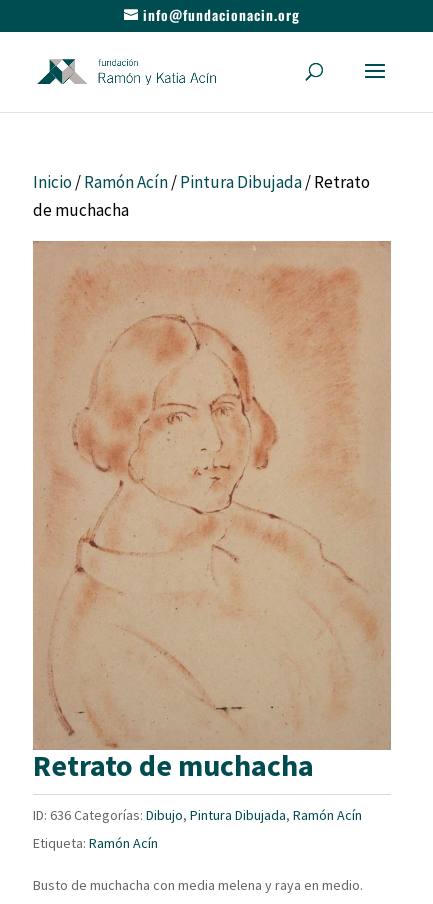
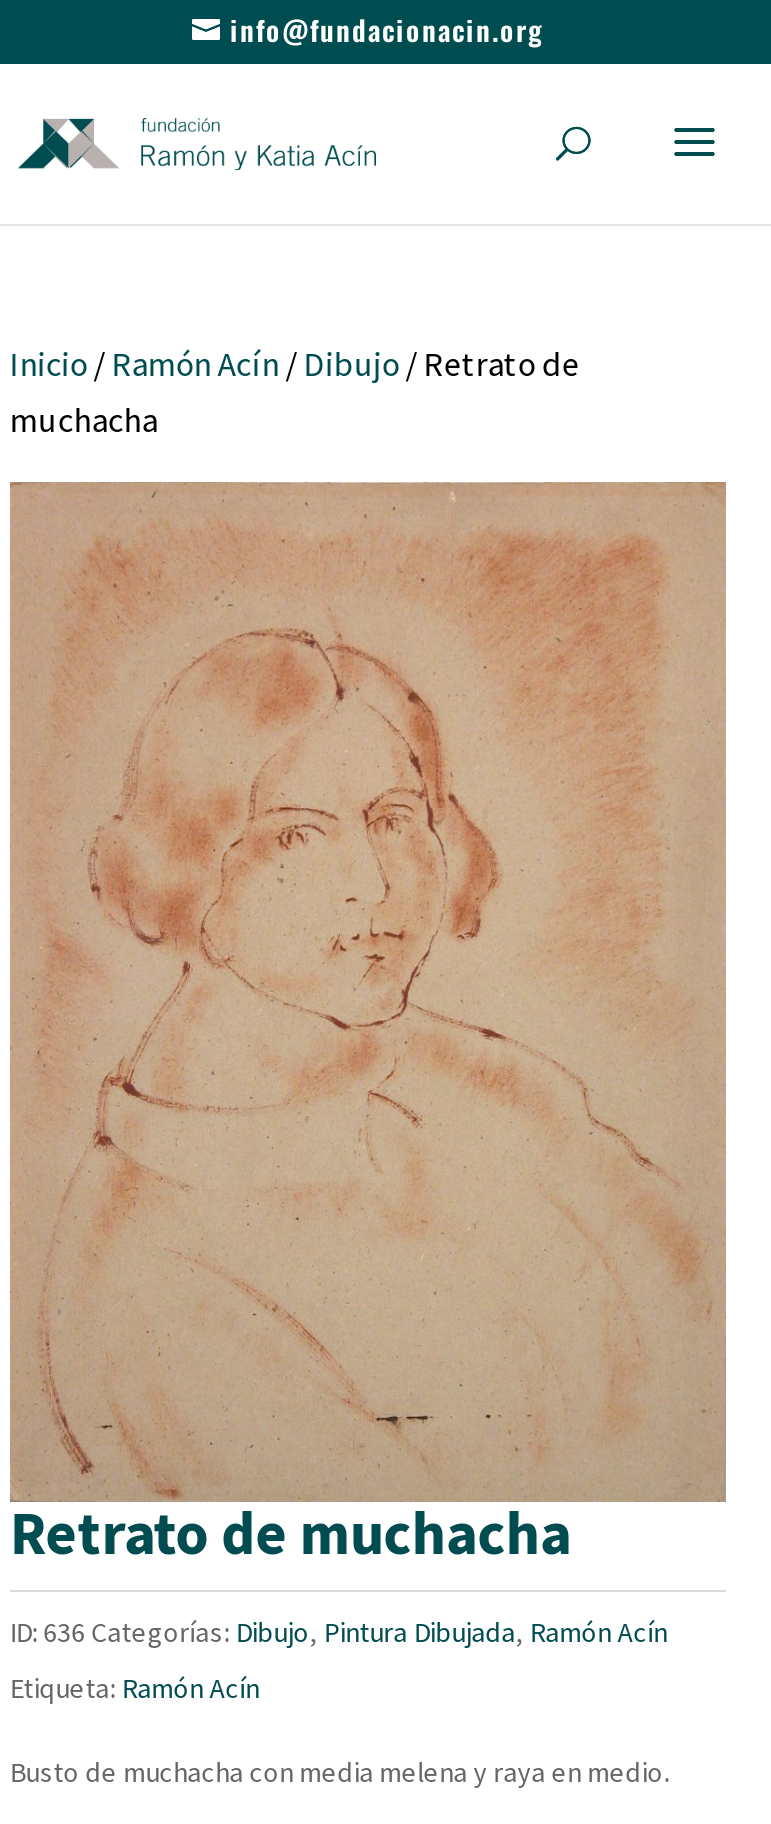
[33,171,370,221] Inicio / Ramón Acín / Pintura Dibujada / Retrato | de muchacha -> [10,342,580,442] Inicio / Ramón Acín / Dibujo / Retrato de | muchacha

